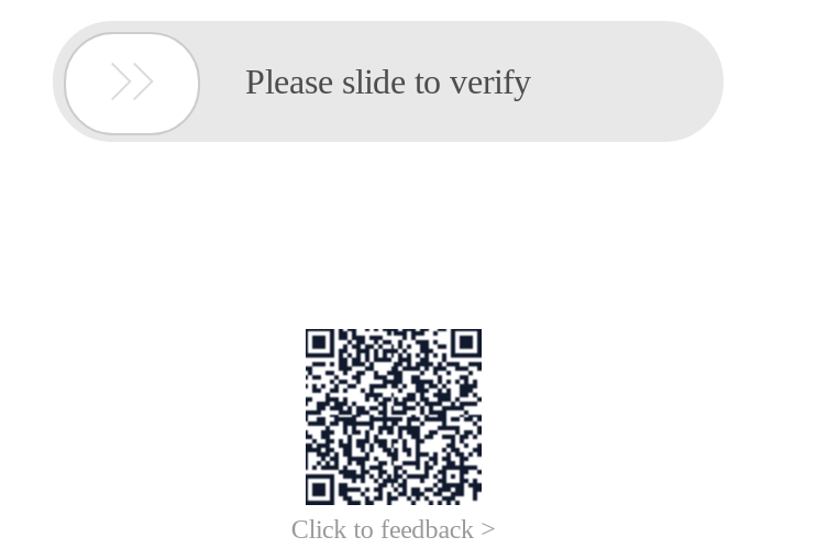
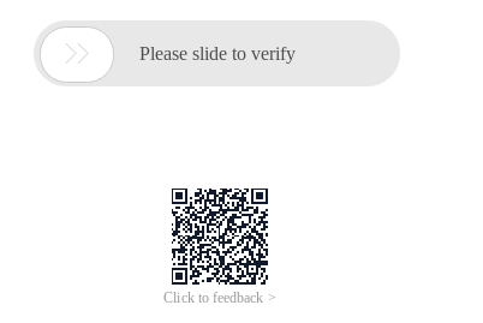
[303,327,482,507] [image] -> [172,187,269,286] [image]

